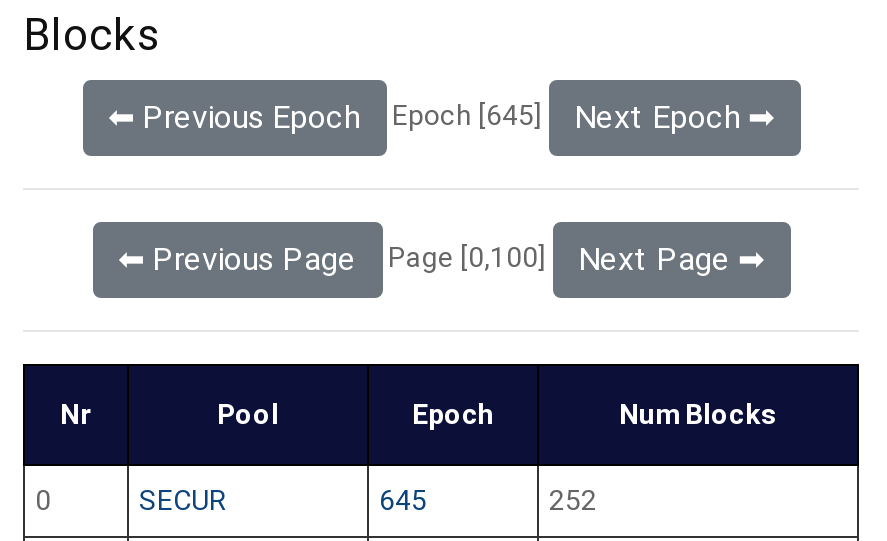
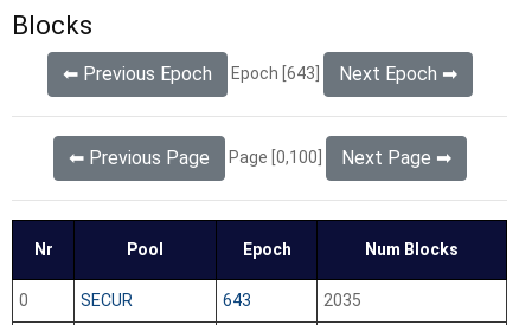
[386,99,548,131] Epoch [645] -> [227,63,323,82] Epoch [643]
[379,484,427,516] 645 -> [223,291,251,310] 643
[549,484,597,516] 252 -> [323,291,361,310] 2035

